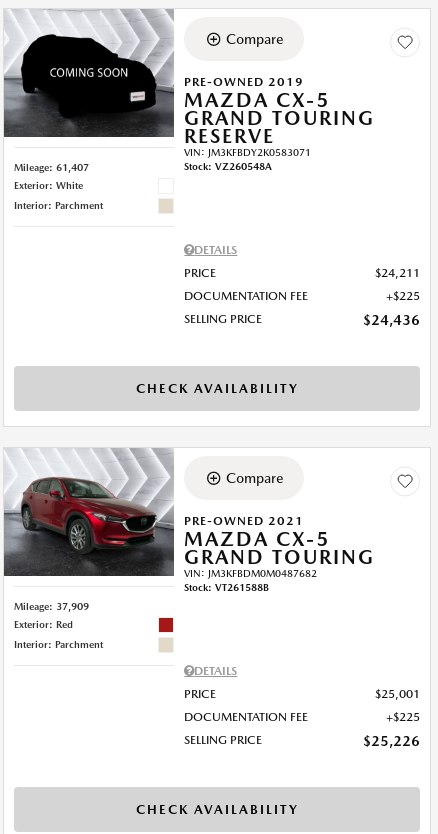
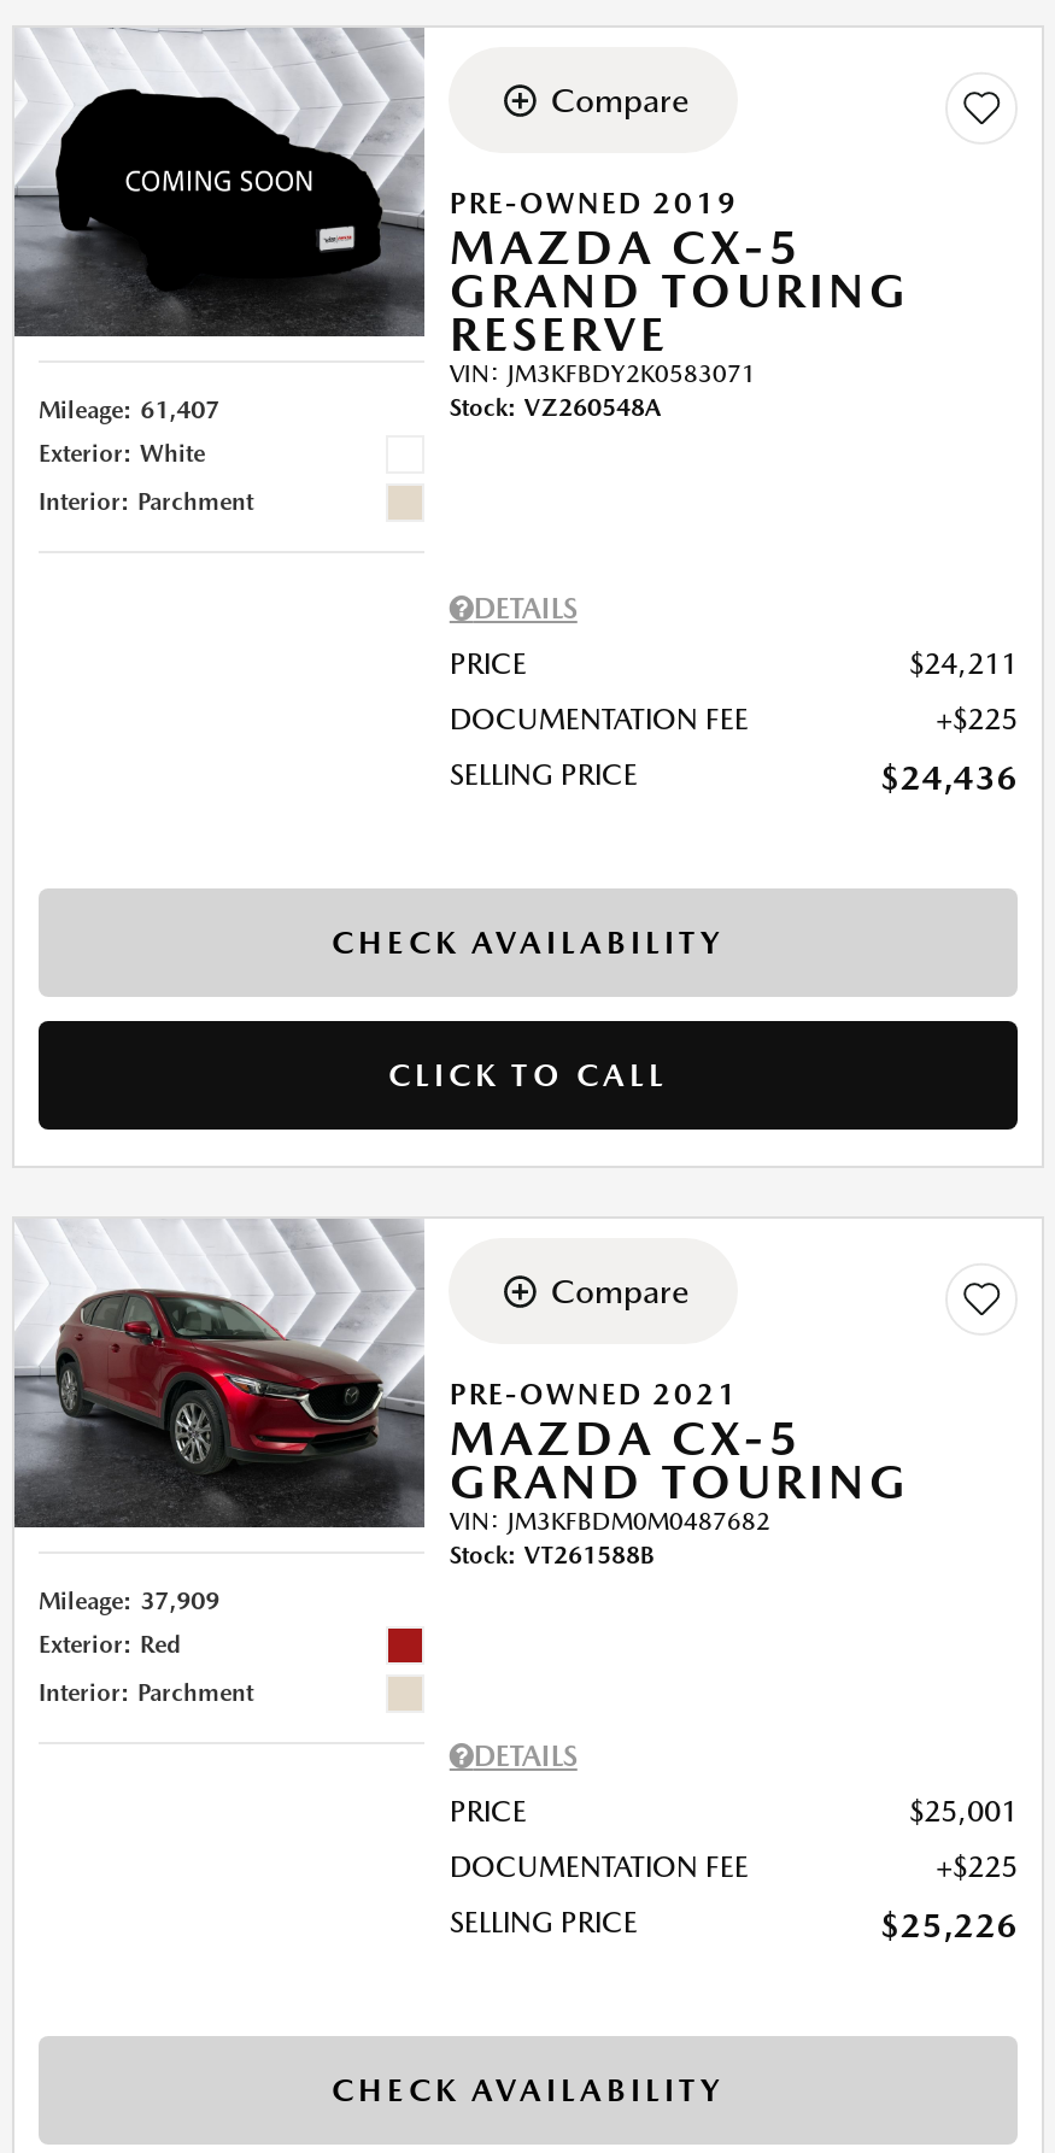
none -> [388,1058,668,1094] CLICK TO CALL

